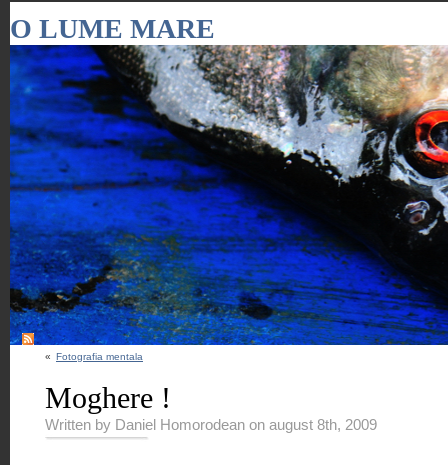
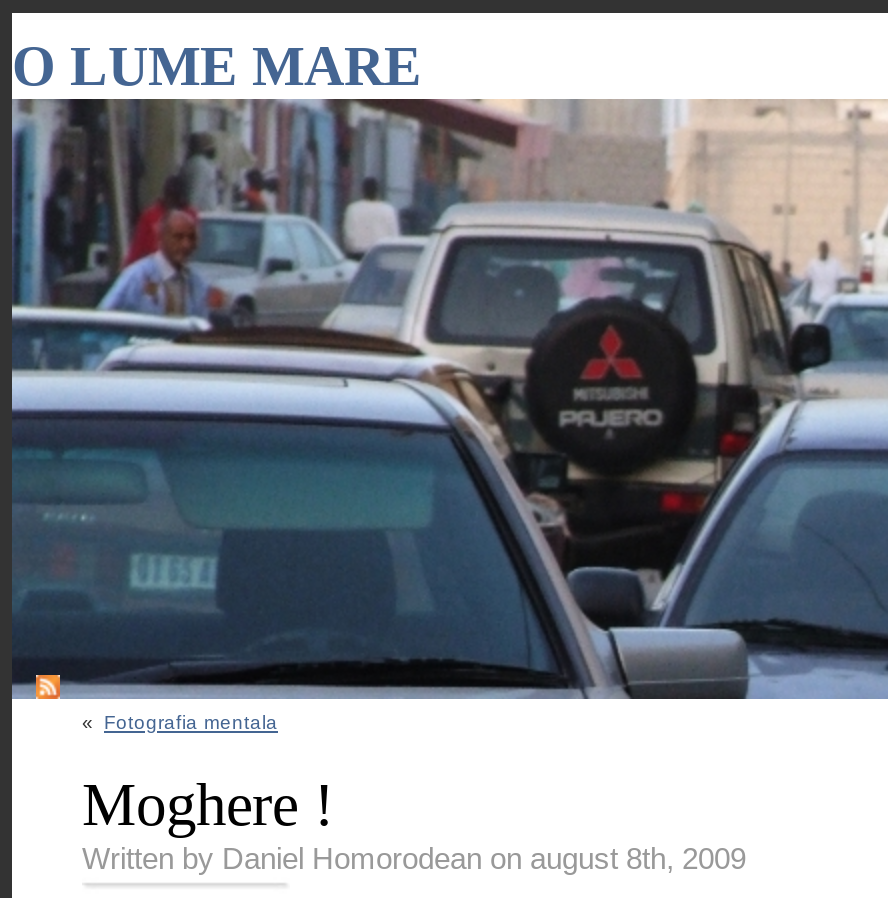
[9,44,445,346] [image] -> [10,99,882,701] [image]

